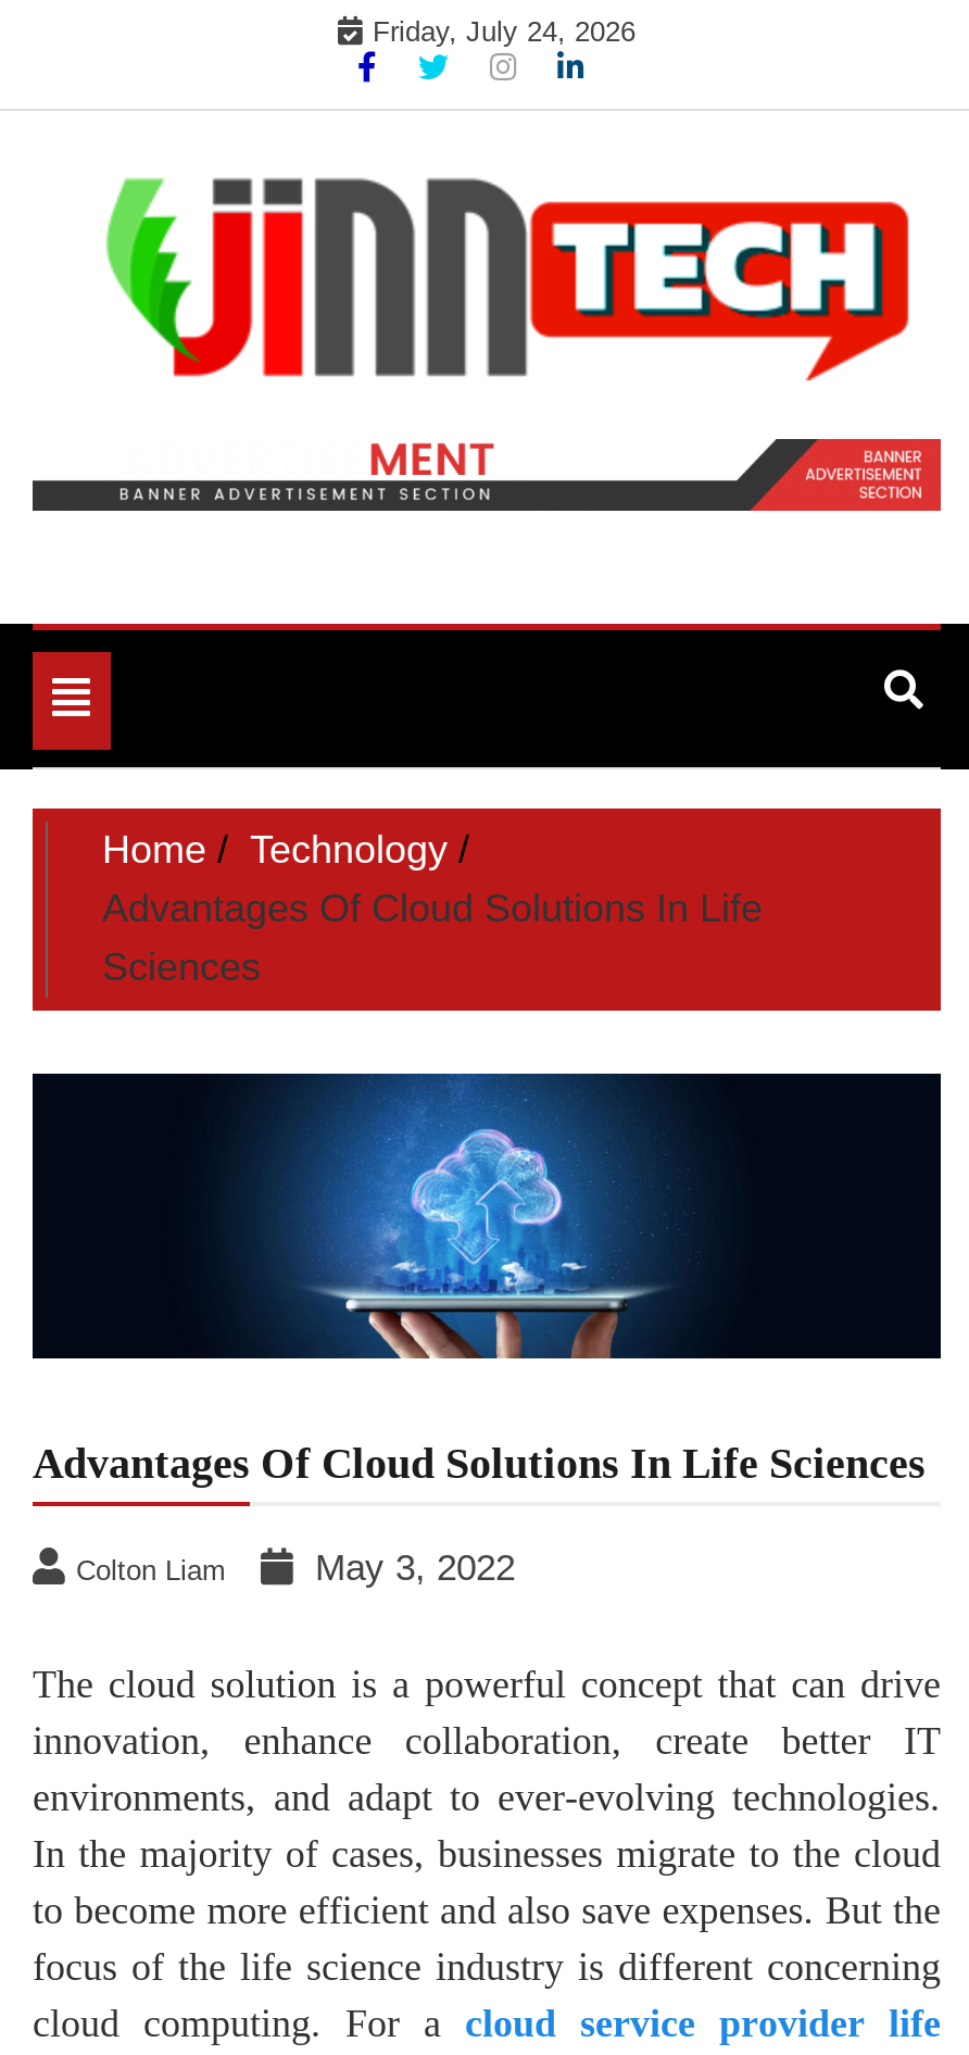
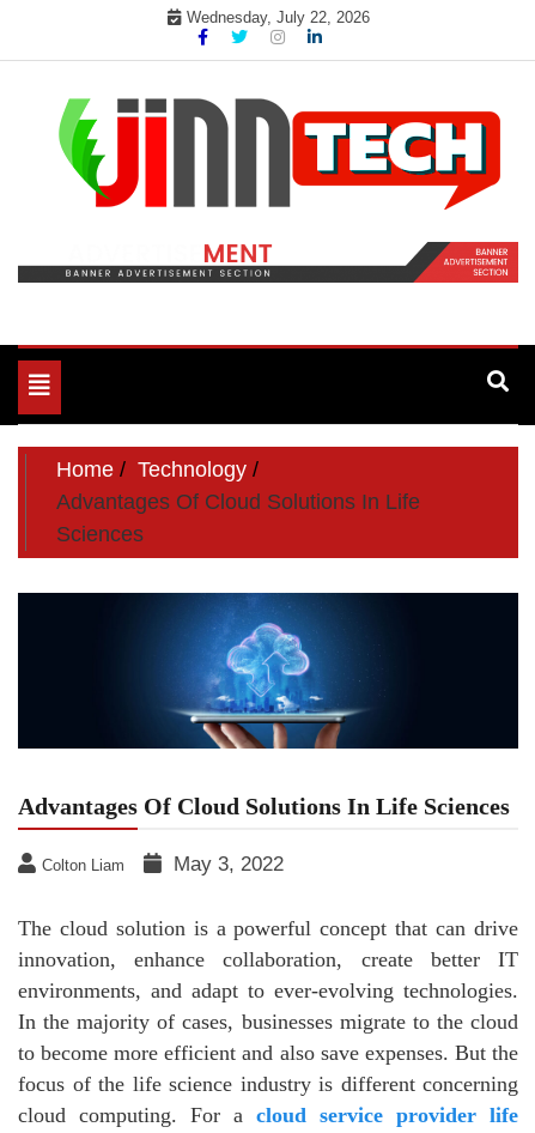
[373,15,635,48] Friday, July 24, 2026 -> [186,8,369,26] Wednesday, July 22, 2026

